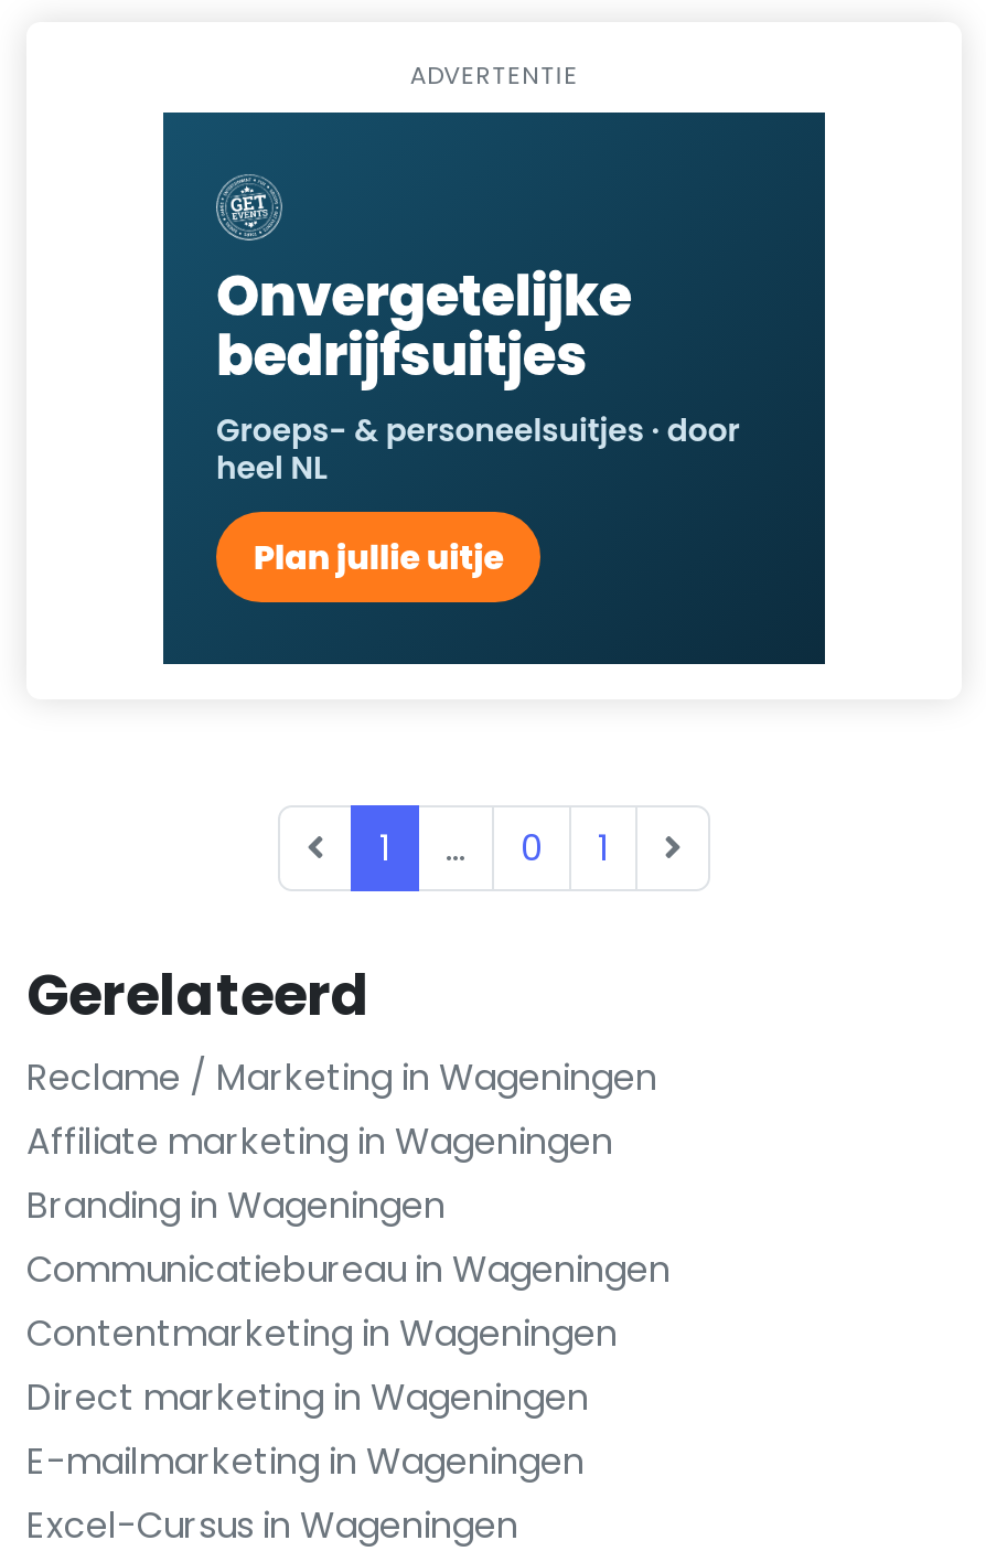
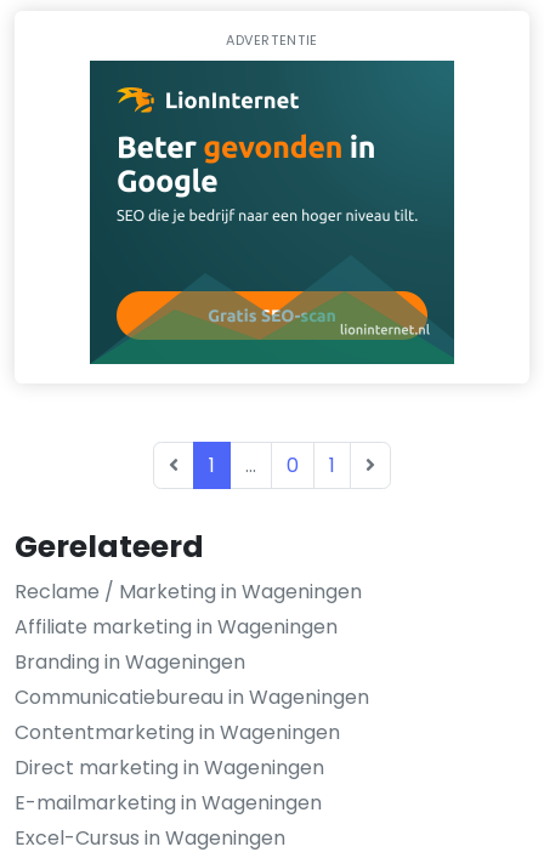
[165,113,825,664] [image] -> [92,61,454,364] [image]

